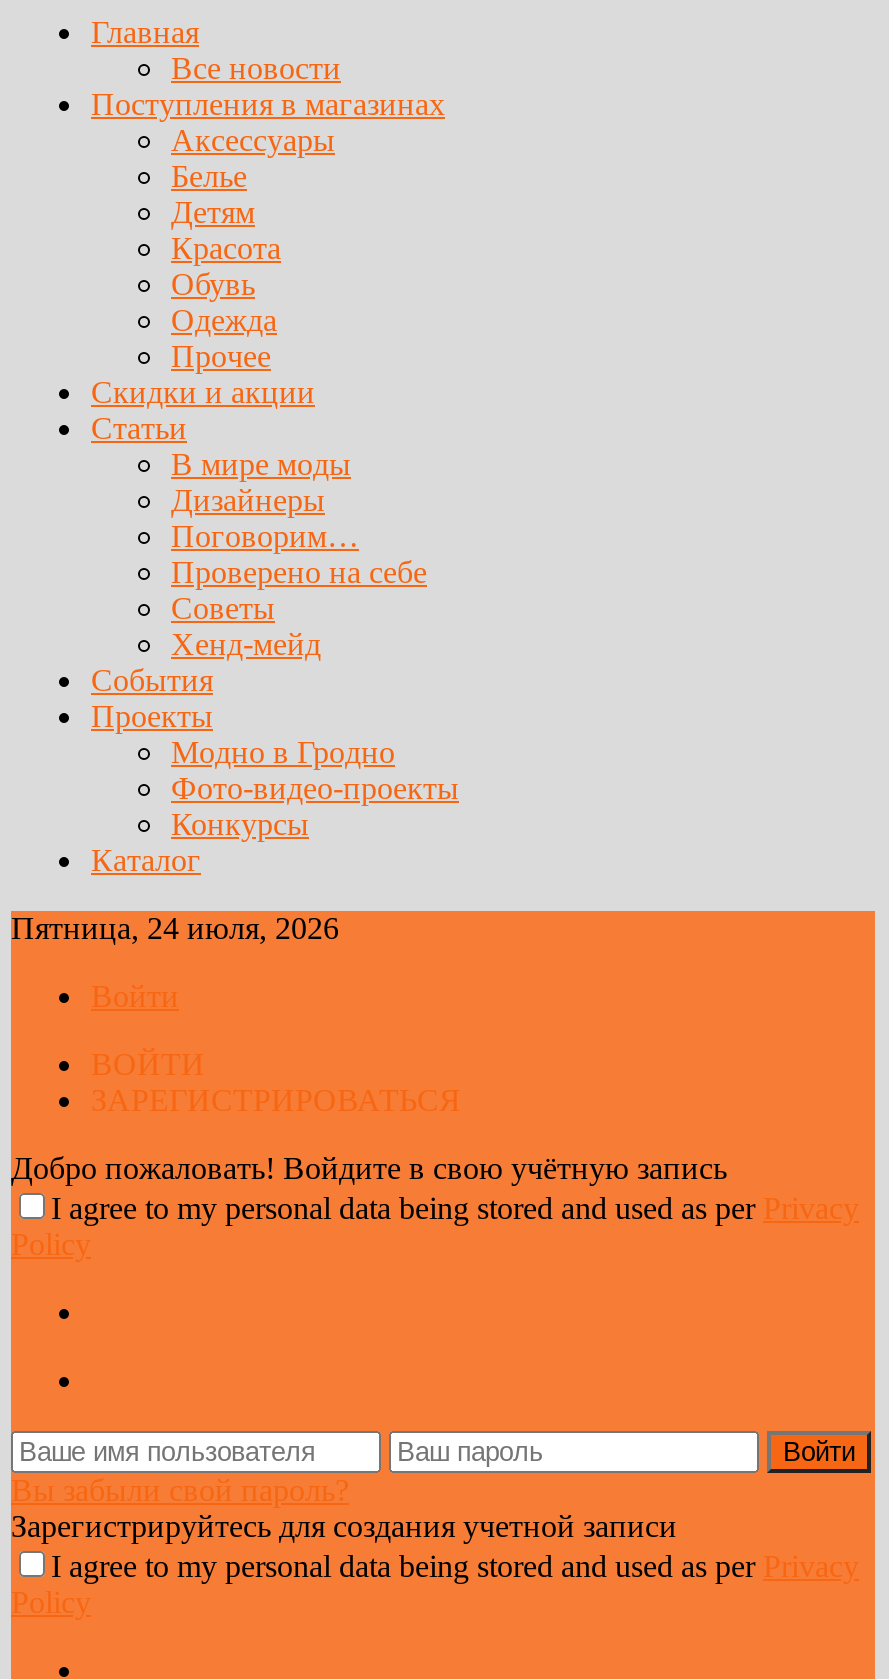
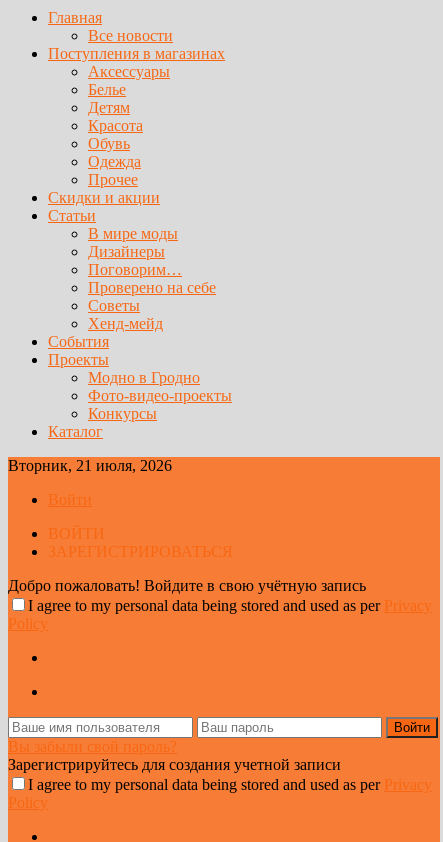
[11,911,339,945] Пятница, 24 июля, 2026 -> [8,457,172,474] Вторник, 21 июля, 2026

